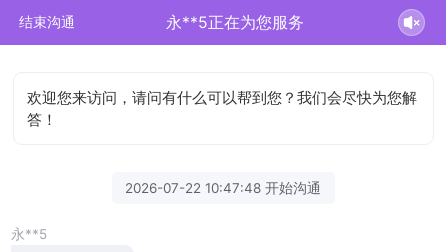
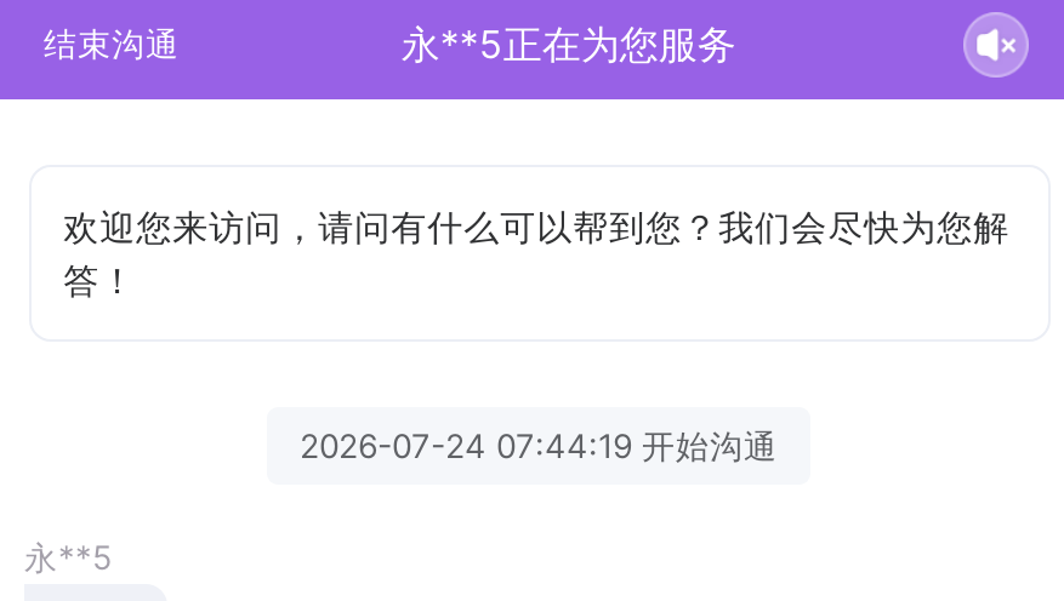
[125,180,321,196] 2026-07-22 10:47:48 开始沟通 -> [300,426,778,465] 2026-07-24 07:44:19 开始沟通

